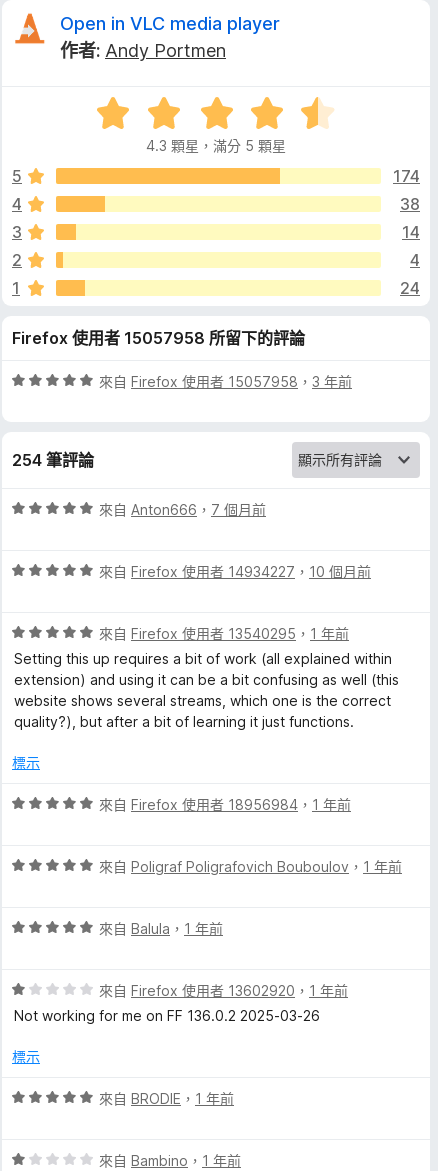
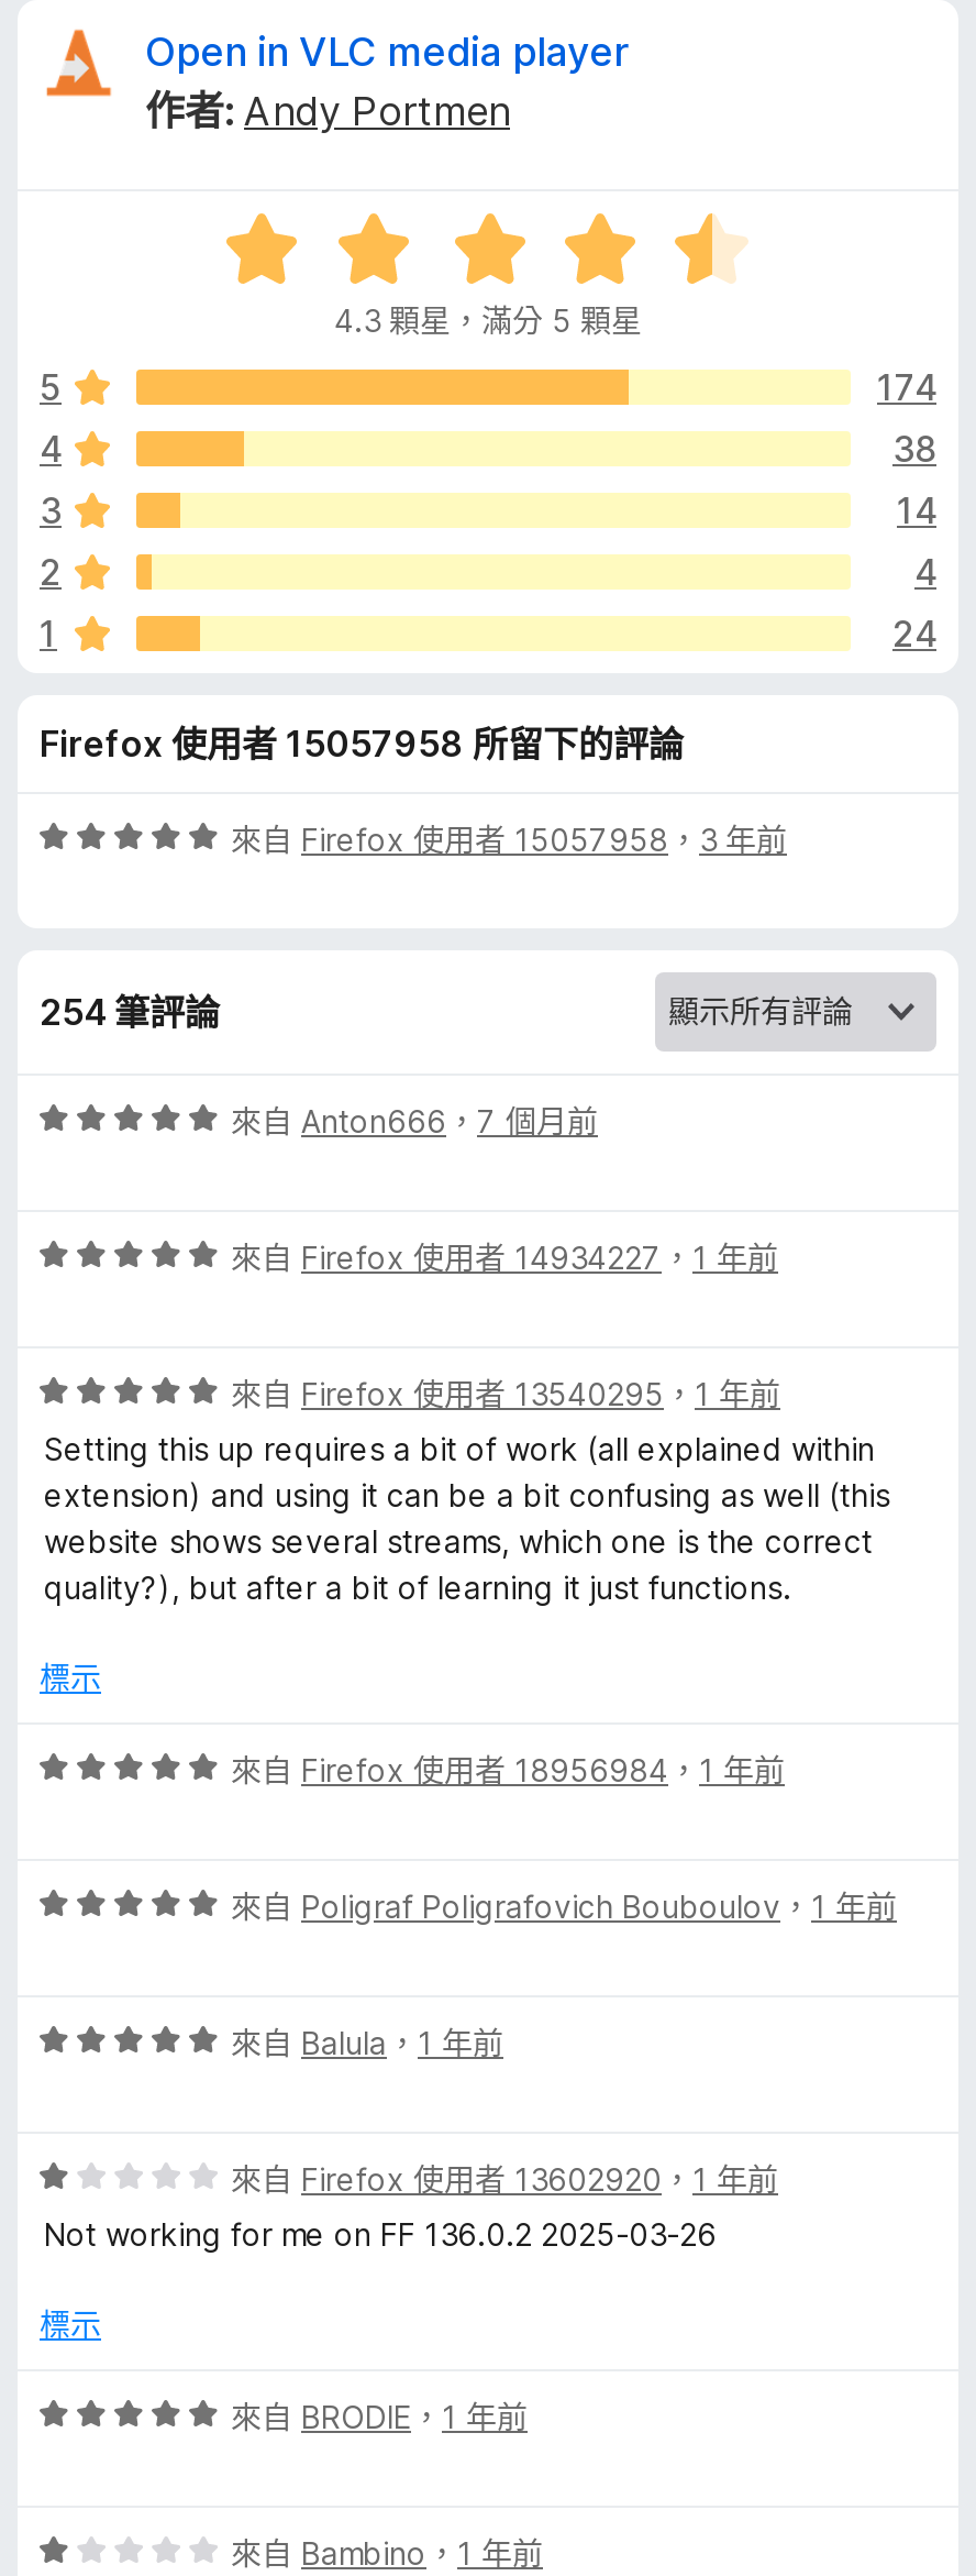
[99,563,371,580] 來自Firefox 使用者 14934227，10 個月前 -> [231,1239,778,1276] 來自Firefox 使用者 14934227，1 年前

